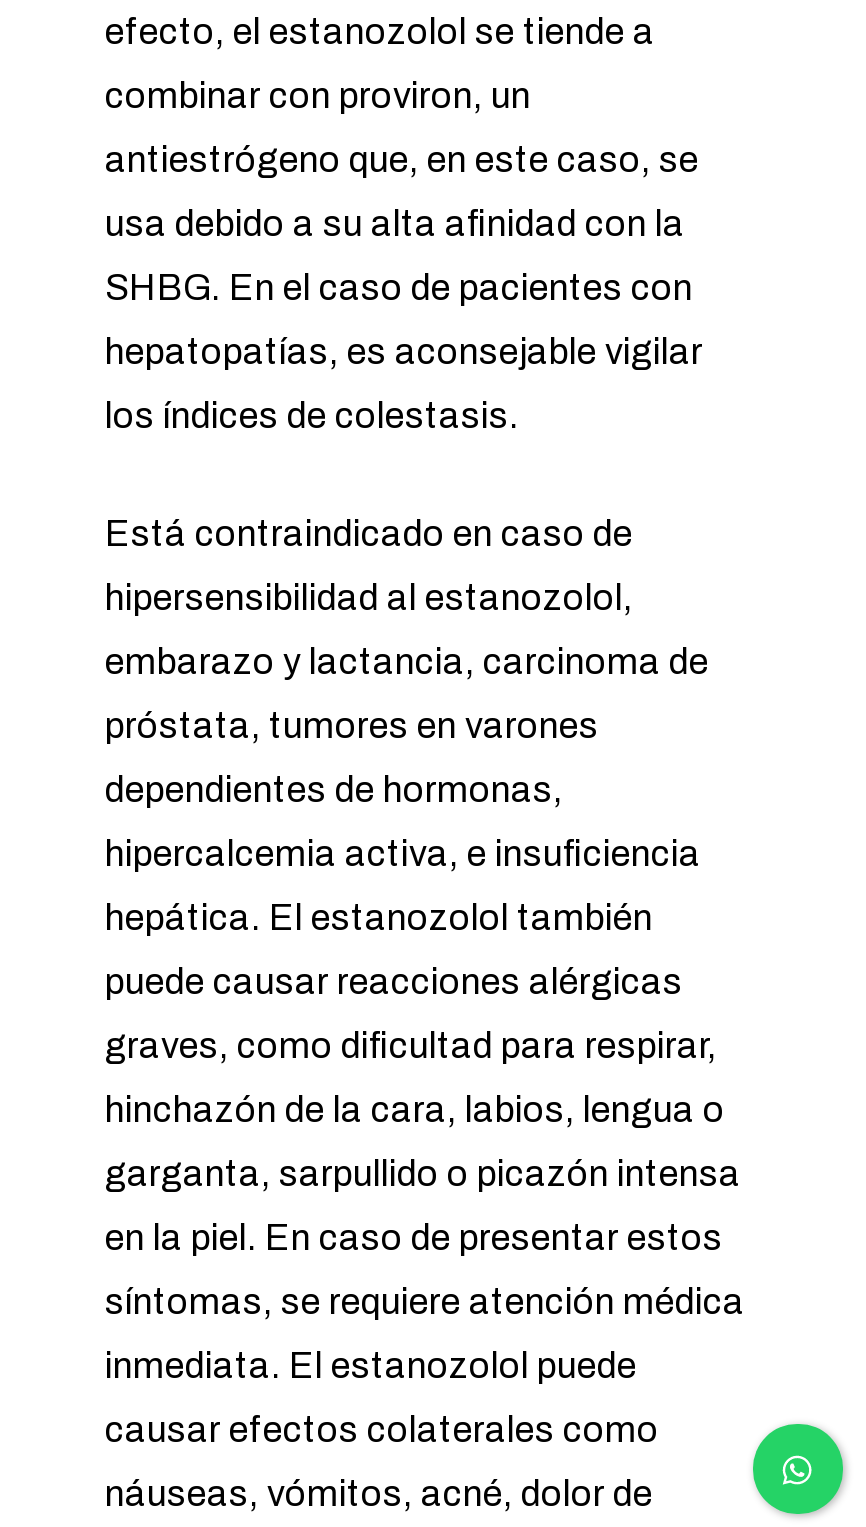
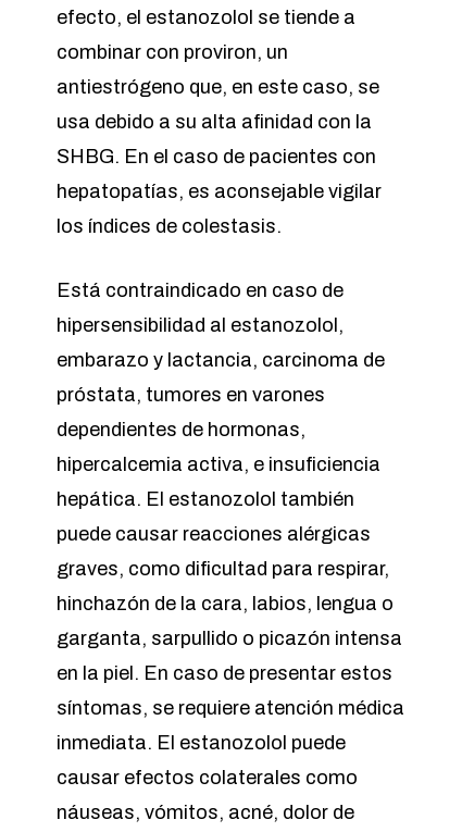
[749,1420,847,1518] [image] -> none

